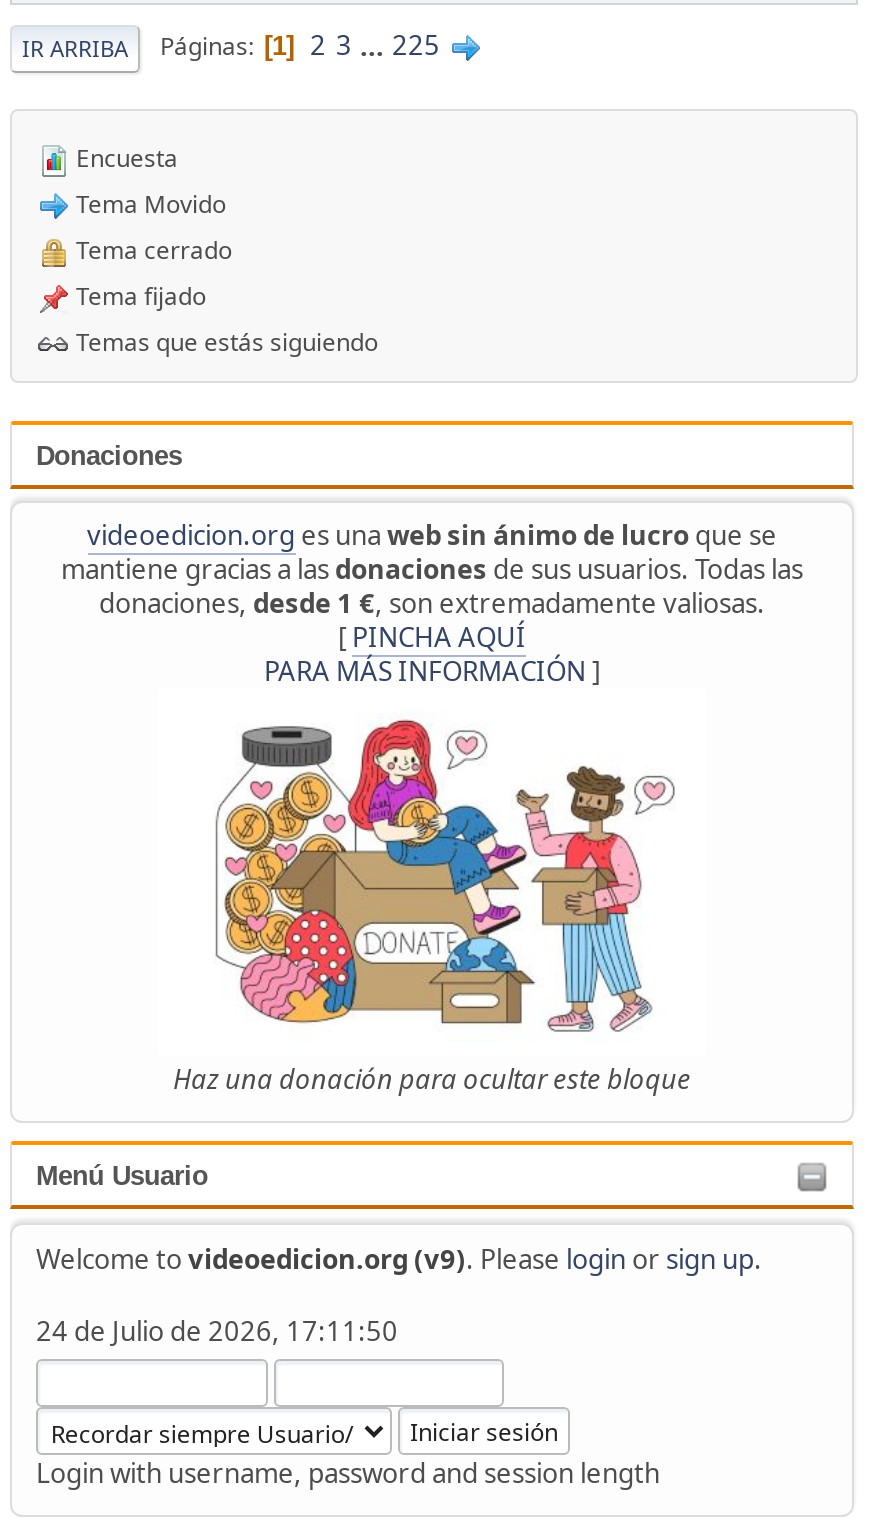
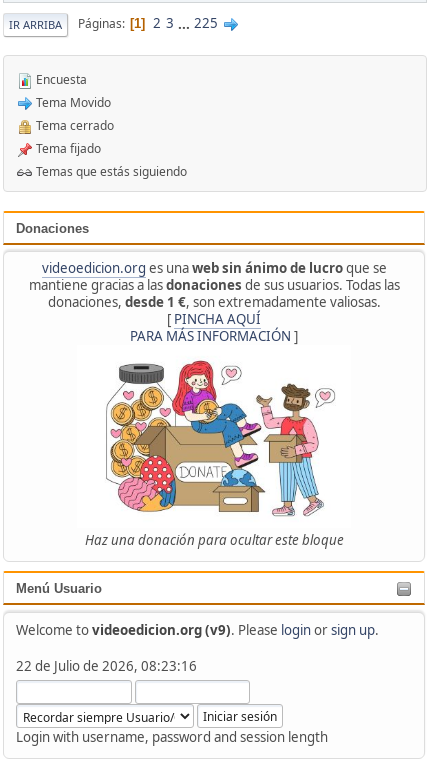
[36,1313,398,1349] 24 de Julio de 2026, 17:11:50 -> [16,657,197,675] 22 de Julio de 2026, 08:23:16

